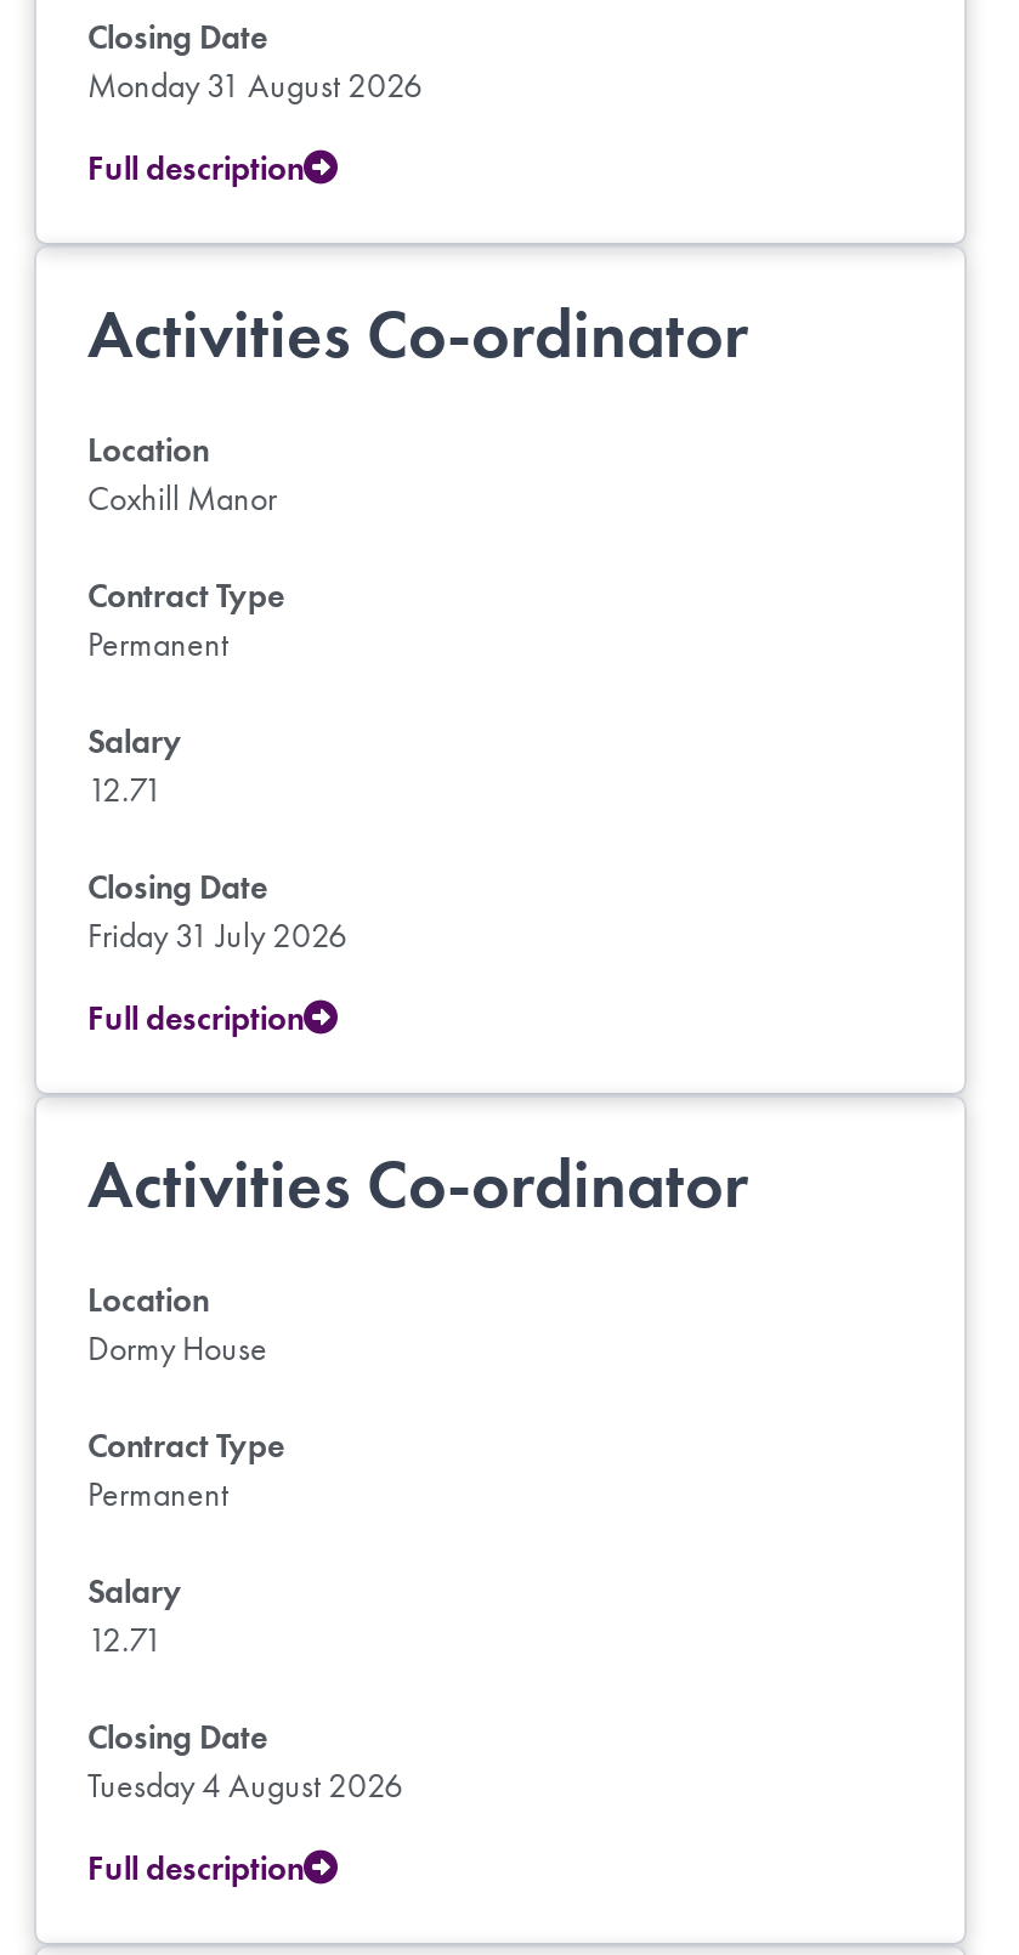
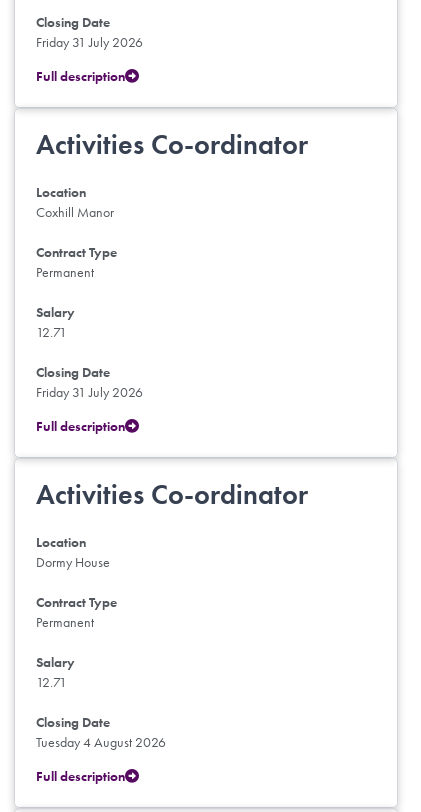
[87,62,423,106] Monday 31 August 2026 -> [36,33,143,51] Friday 31 July 2026

